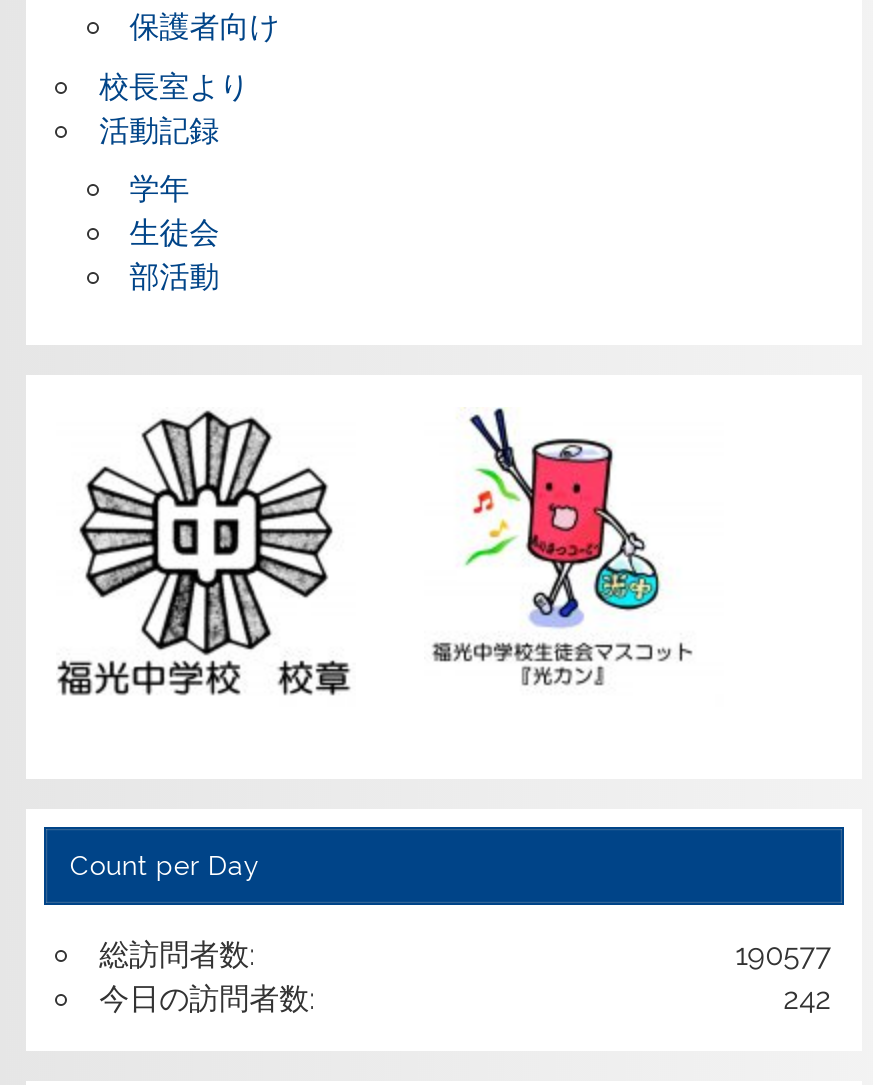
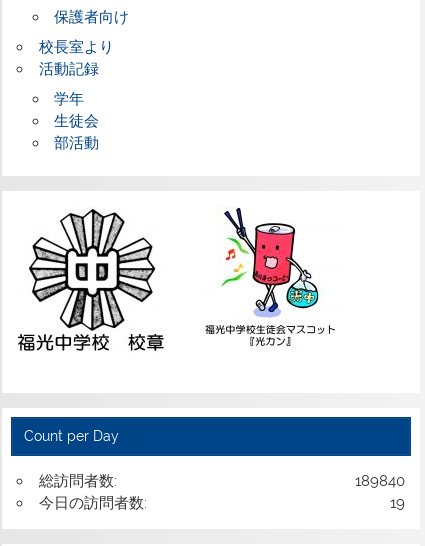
[735,937,831,973] 190577 -> [355,472,405,490] 189840
[783,981,831,1017] 242 -> [390,494,405,512] 19

